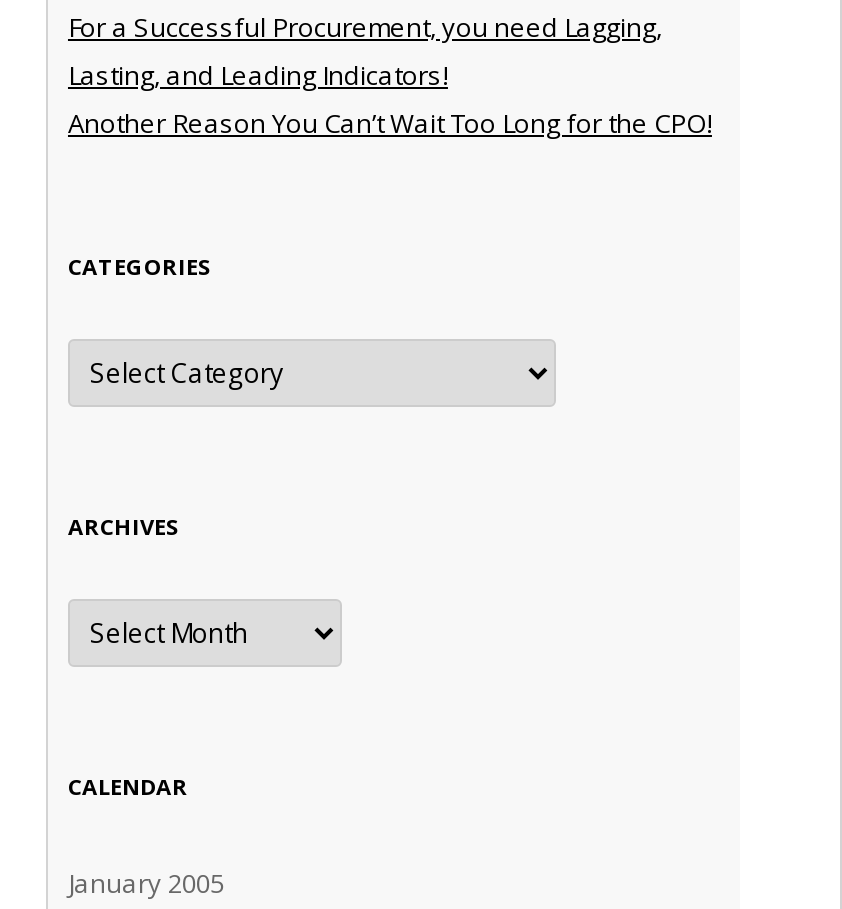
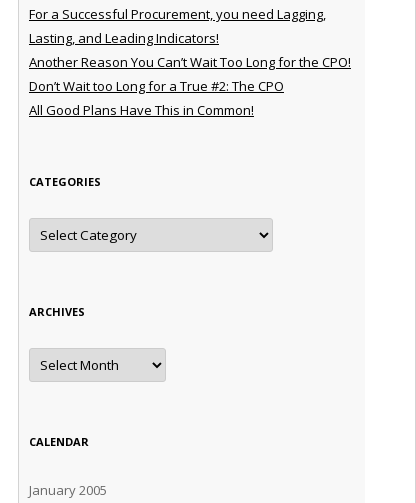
none -> [29,77,284,119] Don’t Wait too Long for a True #2: The CPO | All Good Plans Have This in Common!

